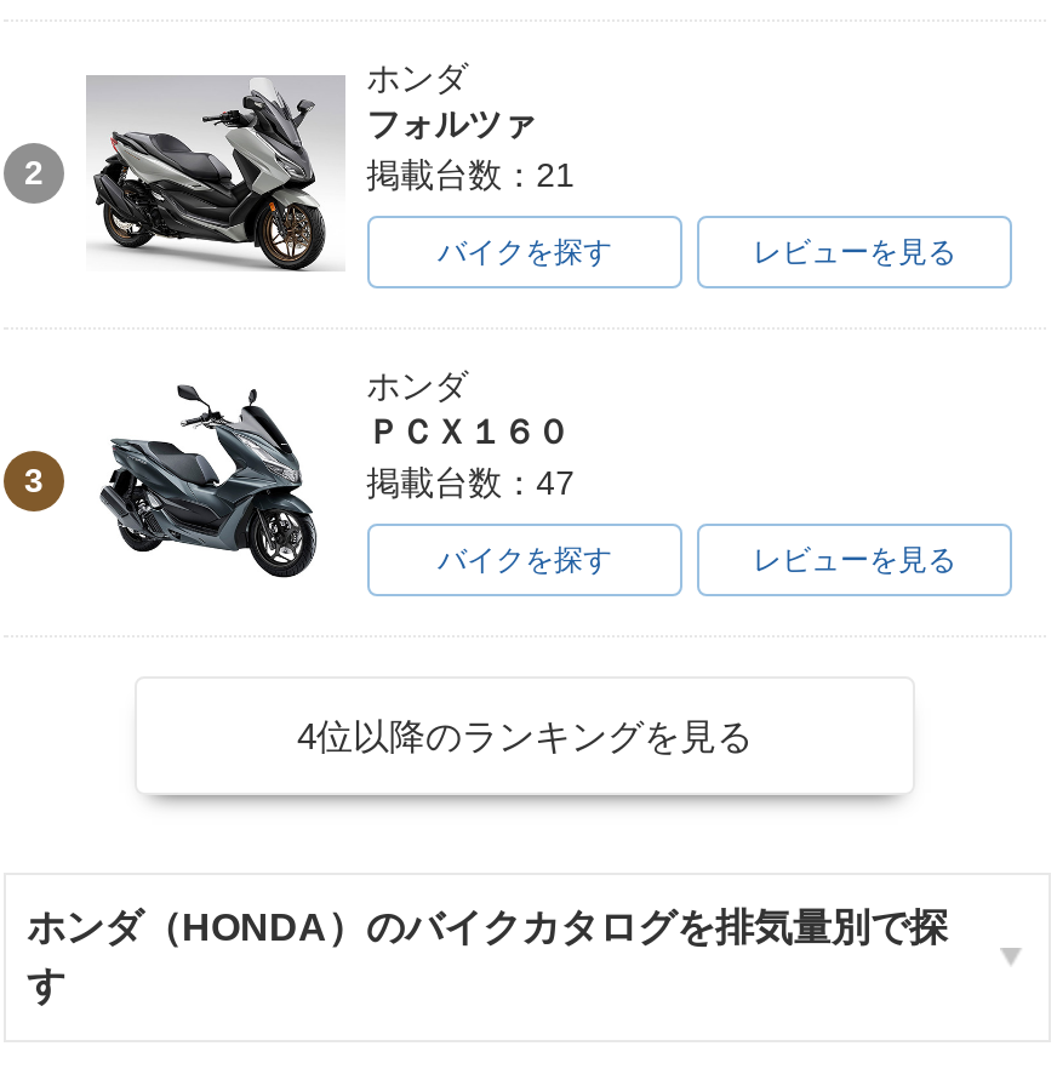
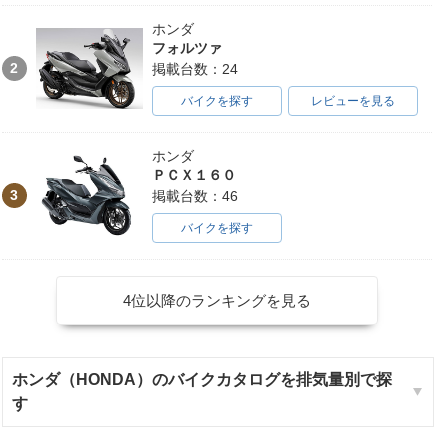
[367,155,575,193] 掲載台数：21 -> [152,61,238,77] 掲載台数：24
[367,463,575,501] 掲載台数：47 -> [152,188,238,204] 掲載台数：46
[753,543,956,576] レビューを見る -> none

